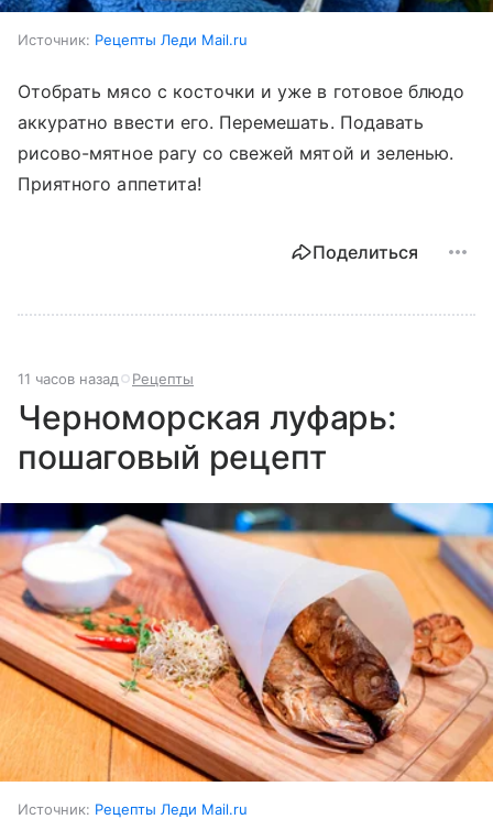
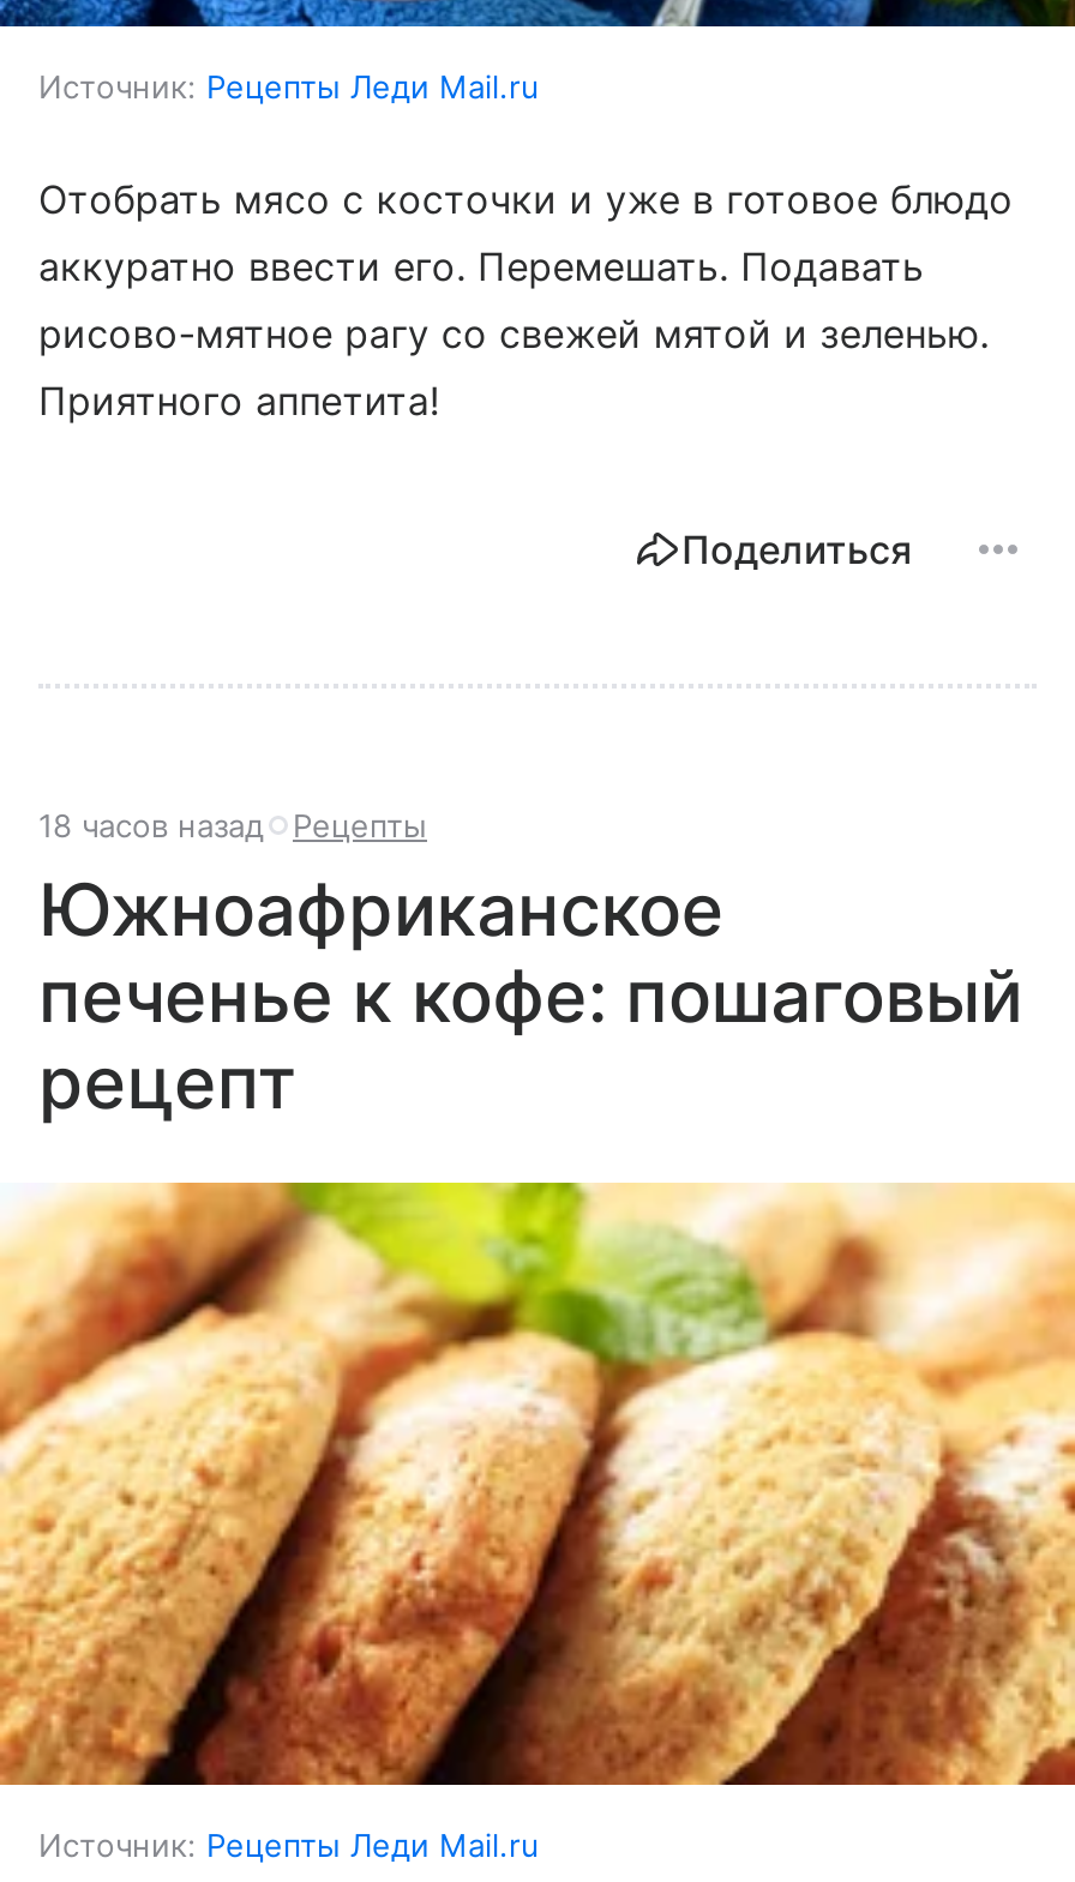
[18,370,194,387] 11 часов назад Рецепты -> [38,806,427,844] 18 часов назад Рецепты
[18,397,396,477] Черноморская луфарь: | пошаговый рецепт -> [38,866,1023,1125] Южноафриканское | печенье к кофе: пошаговый | рецепт
[3,502,490,783] [image] -> [7,1180,1068,1787] [image]

